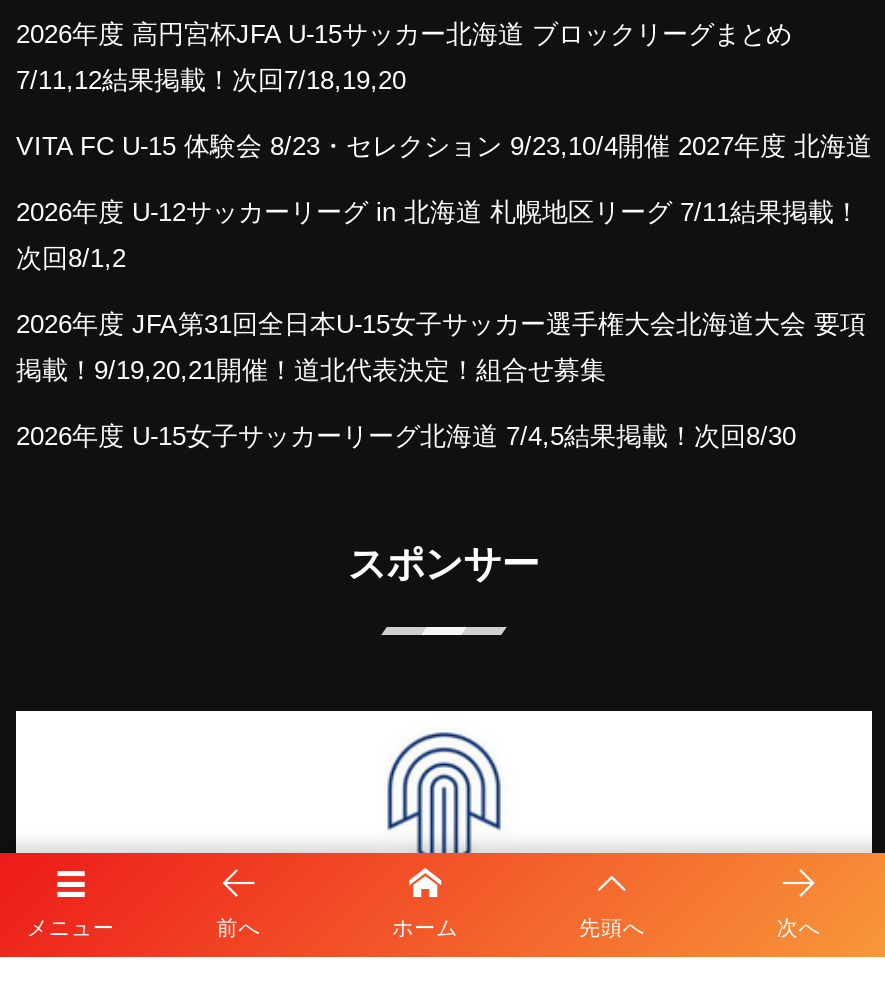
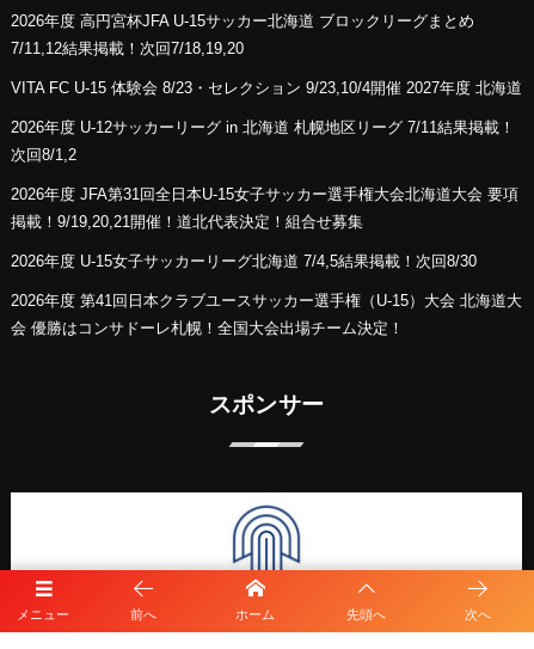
none -> [11,292,522,337] 2026年度 第41回日本クラブユースサッカー選手権（U-15）大会 北海道大 | 会 優勝はコンサドーレ札幌！全国大会出場チーム決定！

